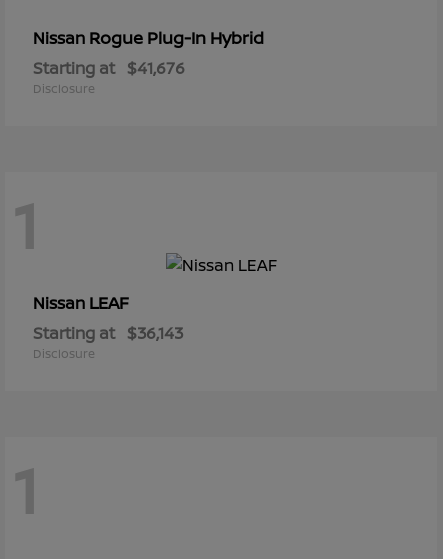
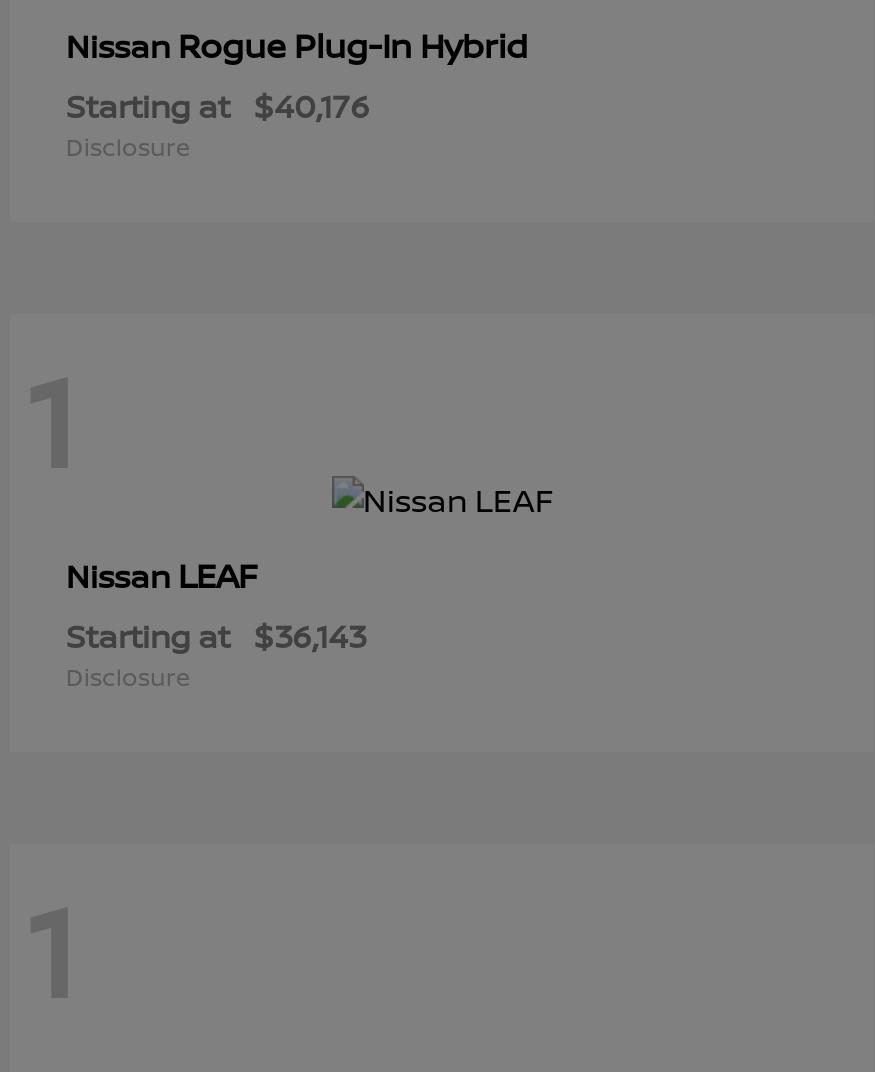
[33,57,185,79] Starting at $41,676 -> [66,85,370,129] Starting at $40,176

